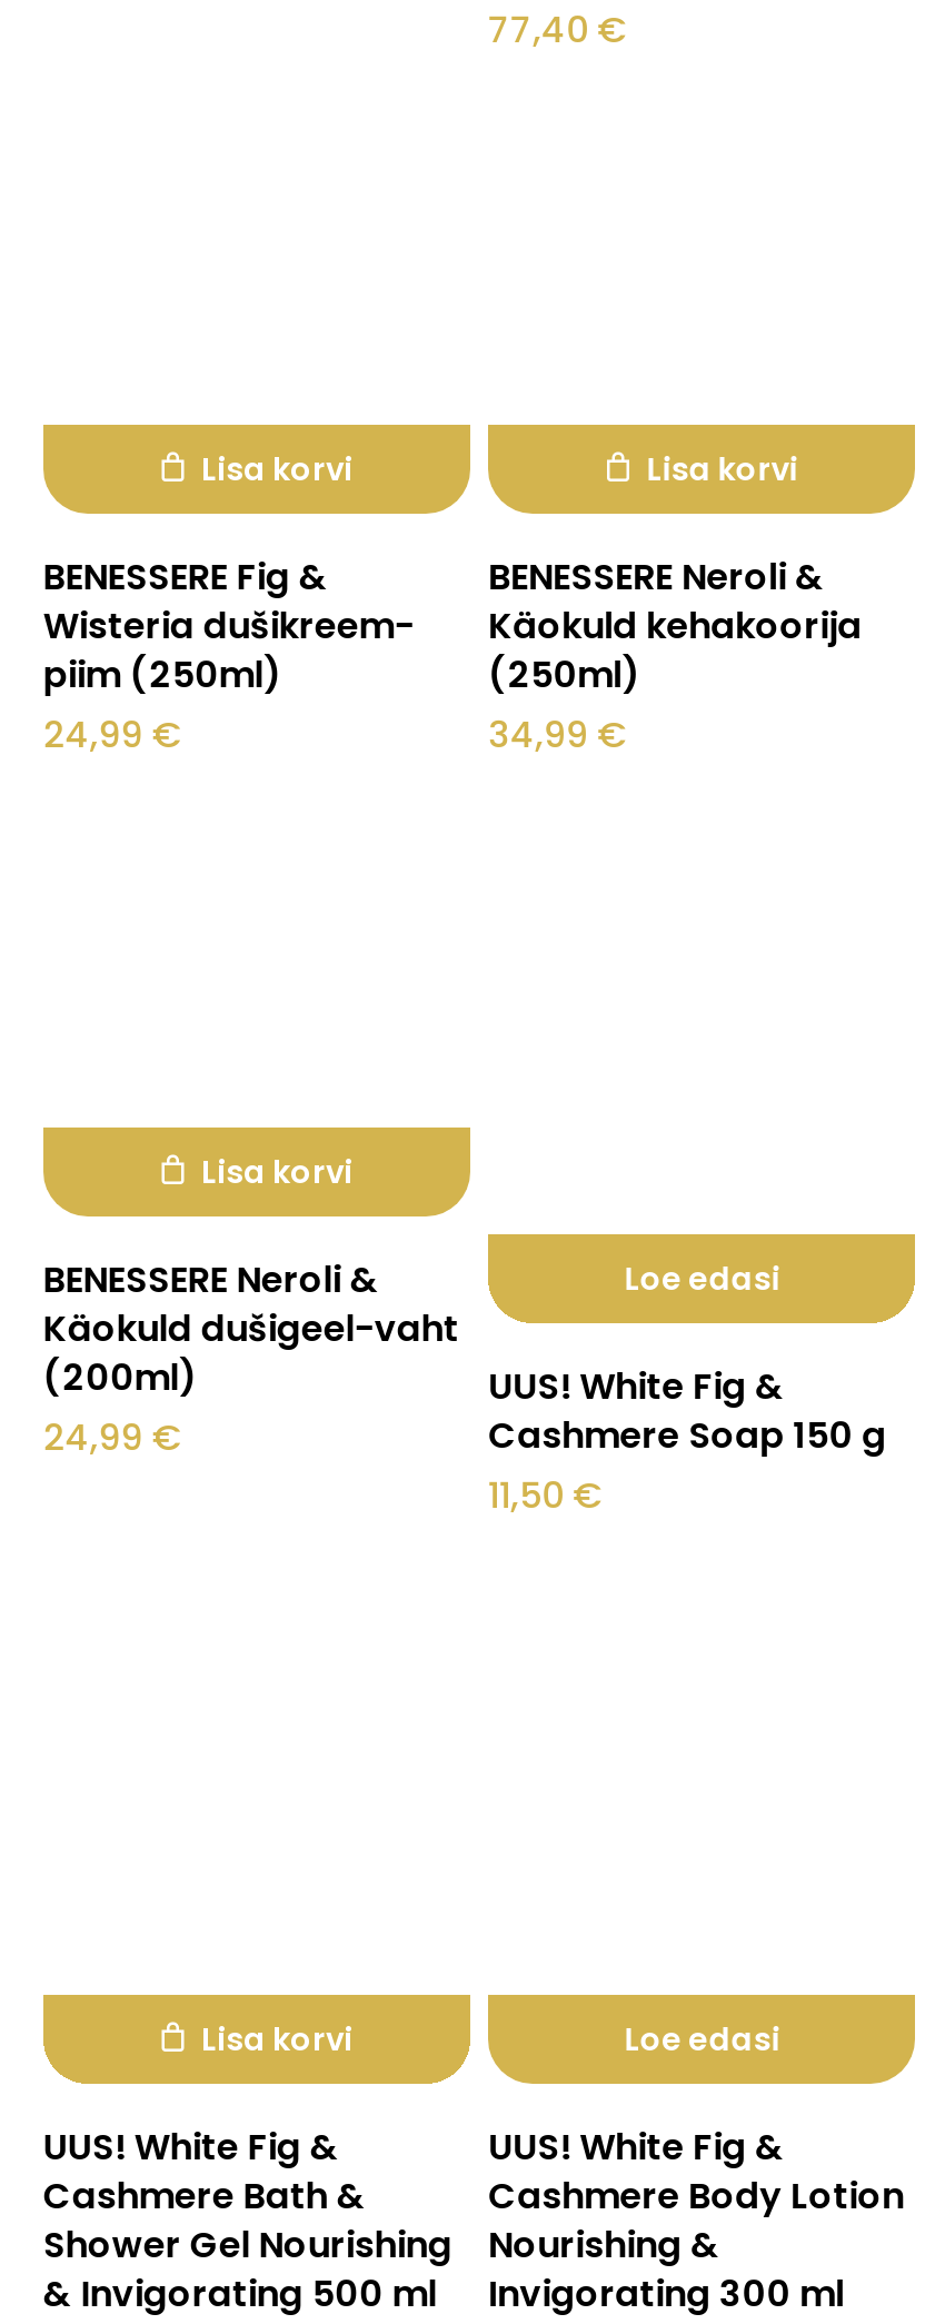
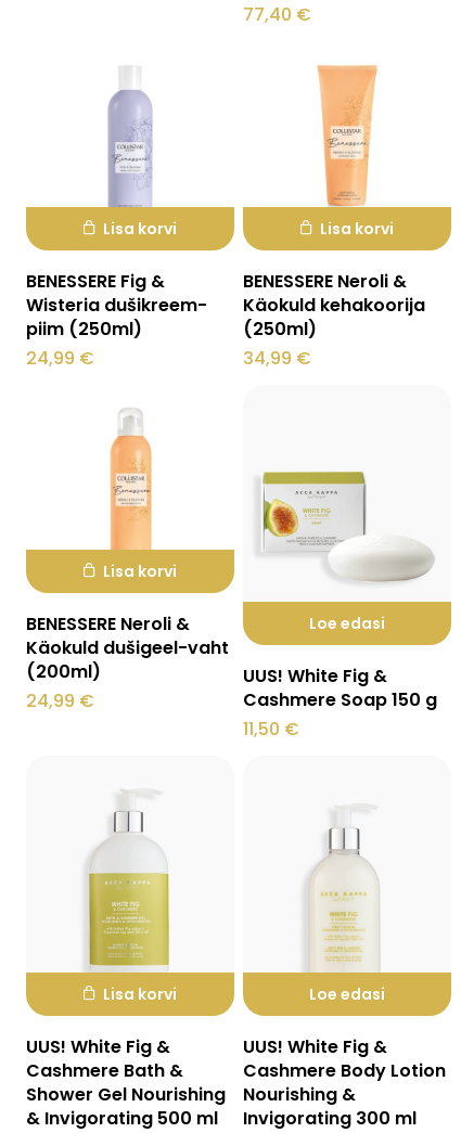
none -> [107,66,153,208] [image]
none -> [317,64,379,207] [image]
none -> [110,408,153,550] [image]
none -> [255,471,436,585] [image]
none -> [84,789,170,973] [image]
none -> [303,804,381,973] [image]

